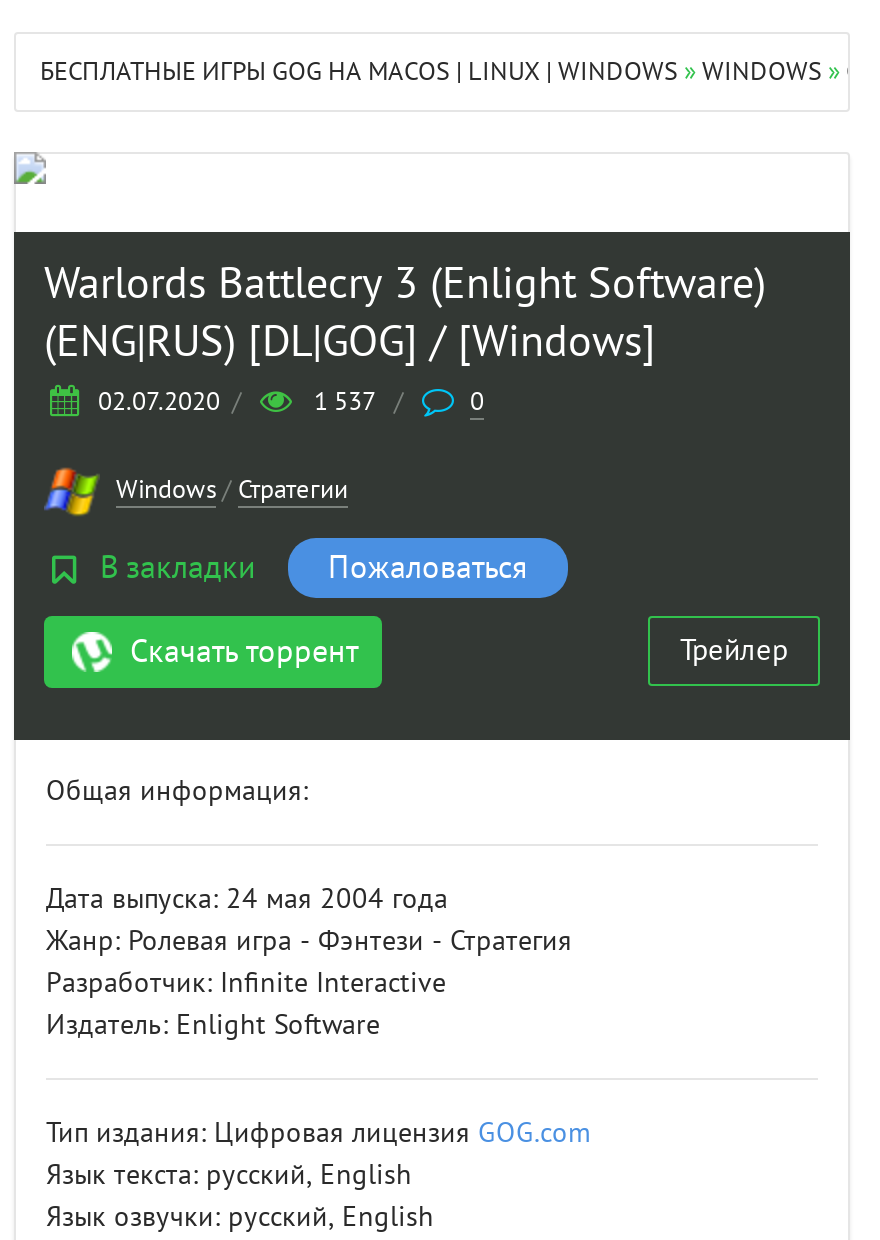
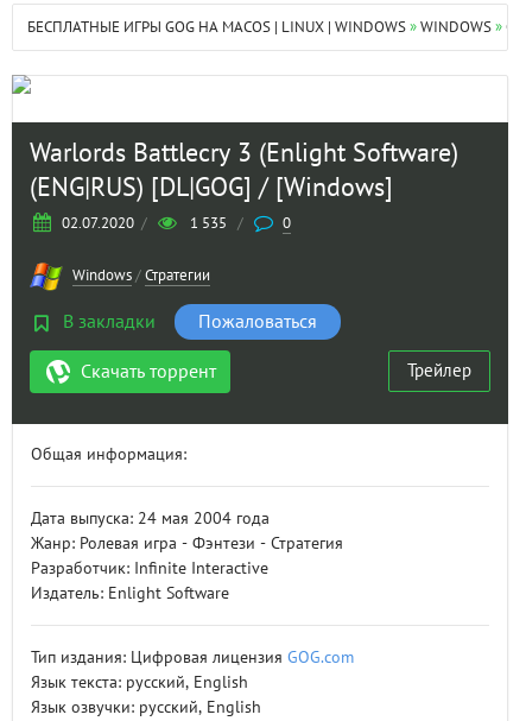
[308,386,404,418] 1 537 / -> [186,214,243,233] 1 535 /

